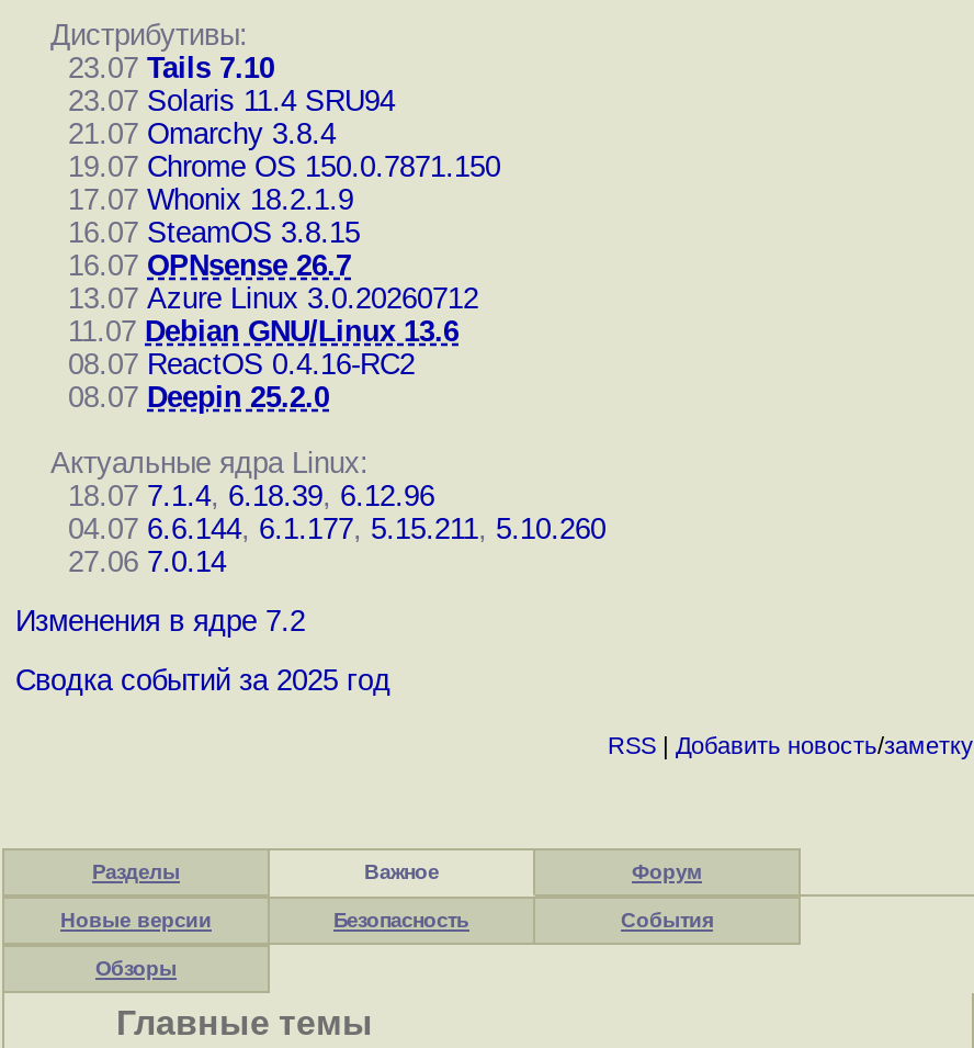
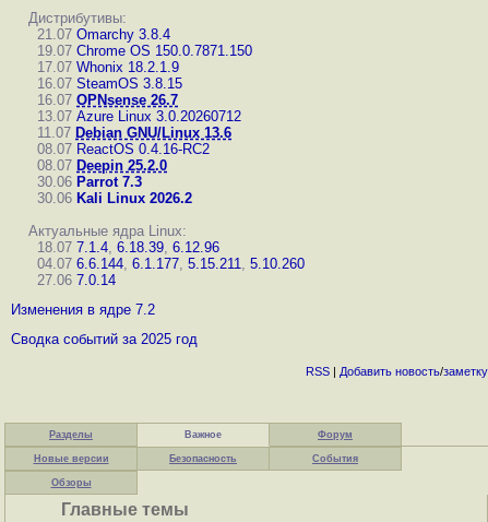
[50,52,395,117] 23.07 Tails 7.10 | 23.07 Solaris 11.4 SRU94 -> none
moved [50,117,500,414] -> [28,26,252,174]: 21.07 Omarchy 3.8.4 | 19.07 Chrome OS 150.0.7871.150 | 17.07 Whonix 18.2.1.9 | ... | 08.07 ReactOS 0.4.16-RC2 | 08.07 Deepin 25.2.0
none -> [28,174,192,206] 30.06 Parrot 7.3 | 30.06 Kali Linux 2026.2

